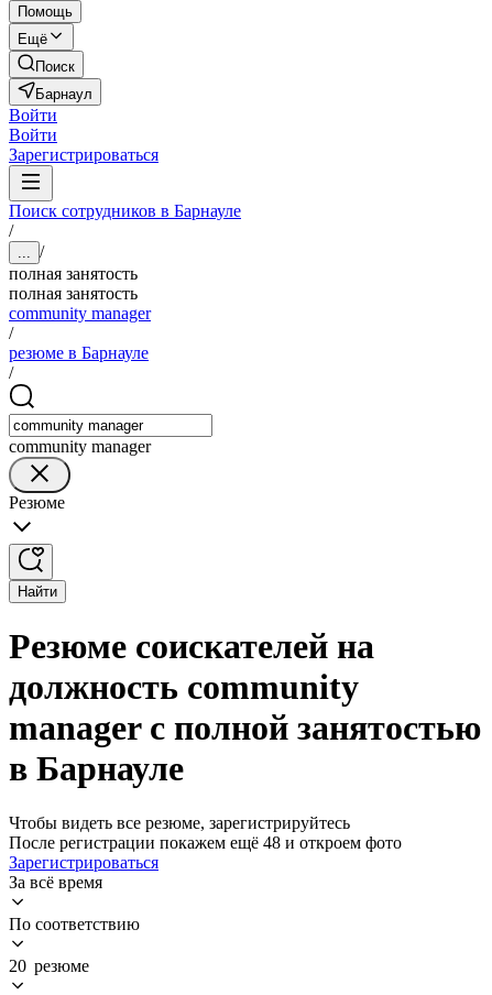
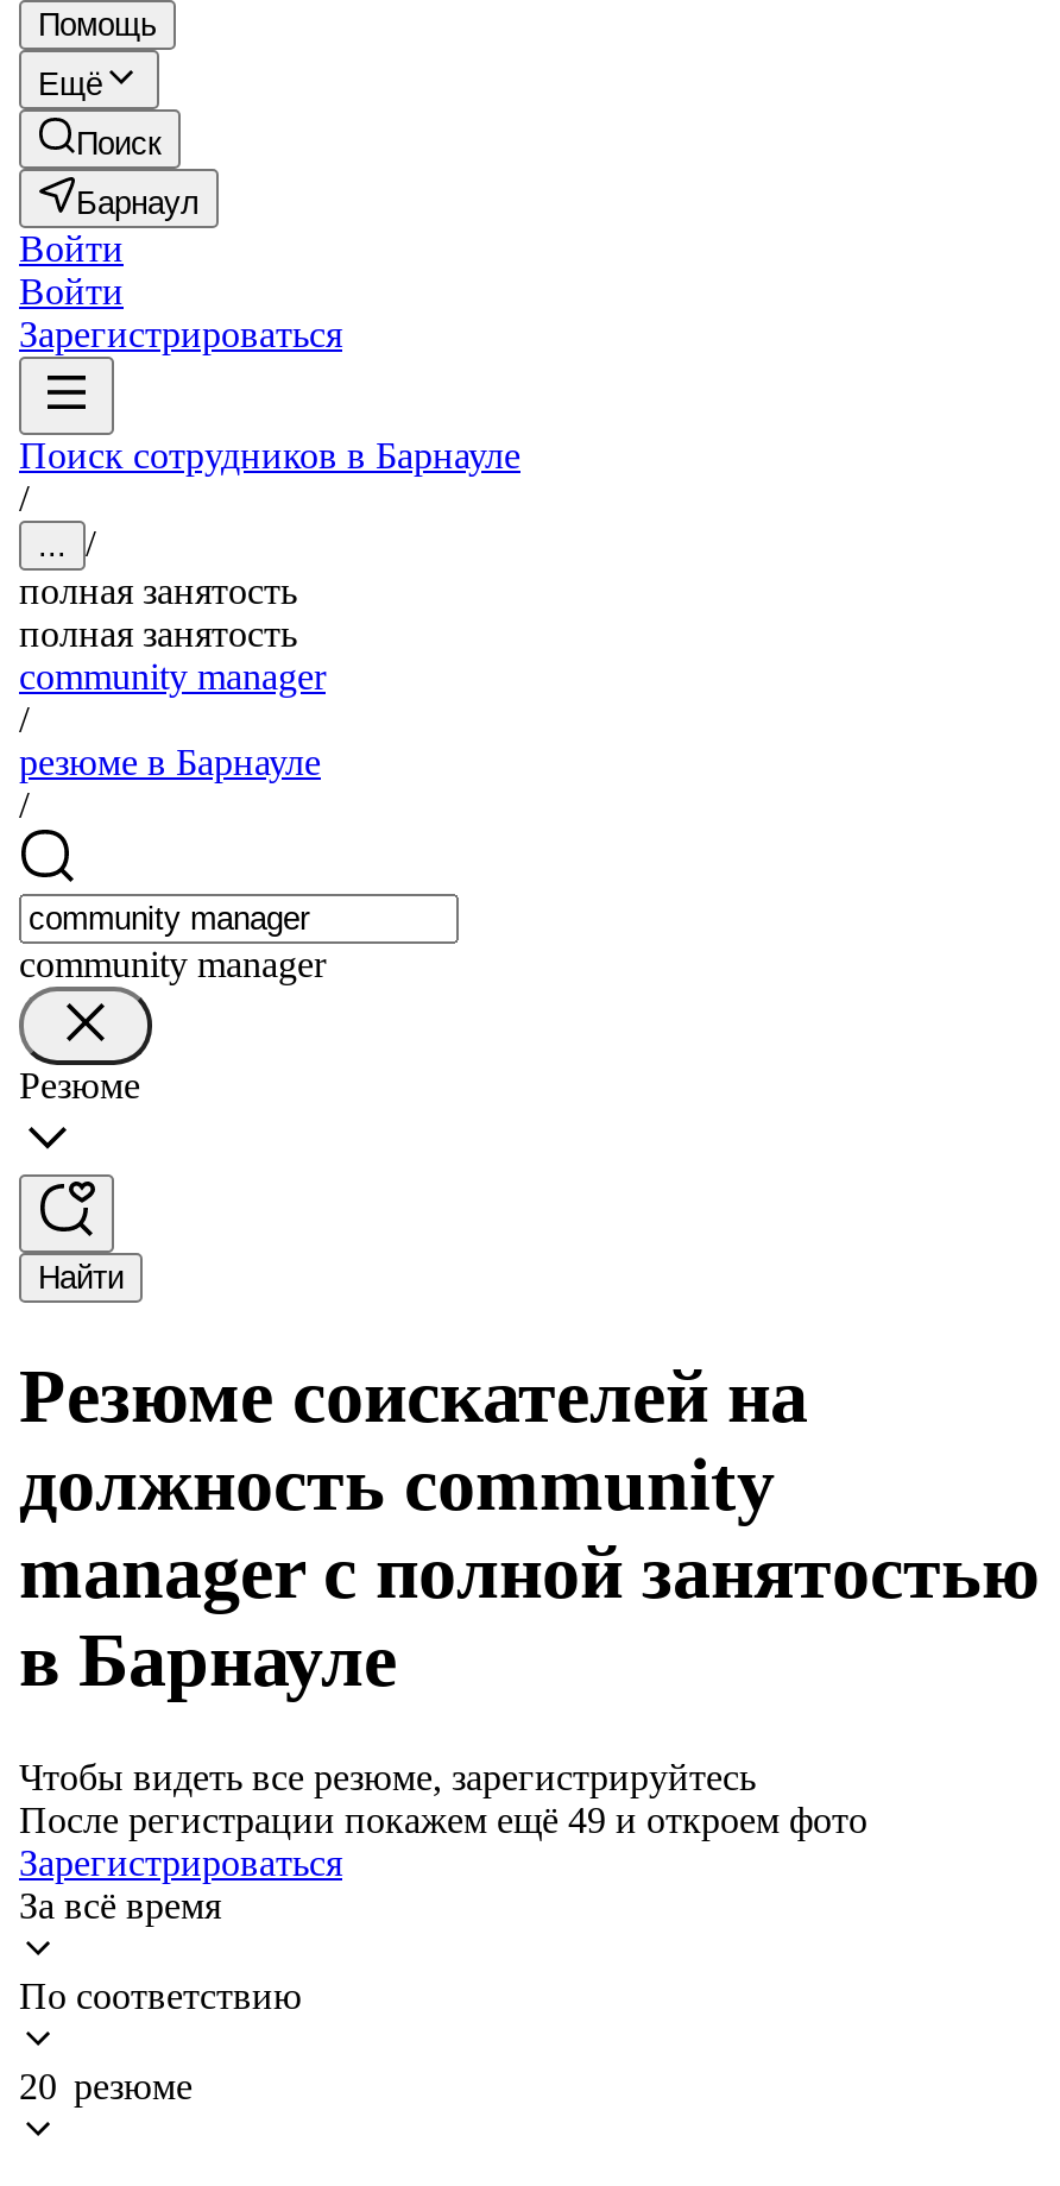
[9,833,402,852] После регистрации покажем ещё 48 и откроем фото -> [19,1799,867,1840] После регистрации покажем ещё 49 и откроем фото

